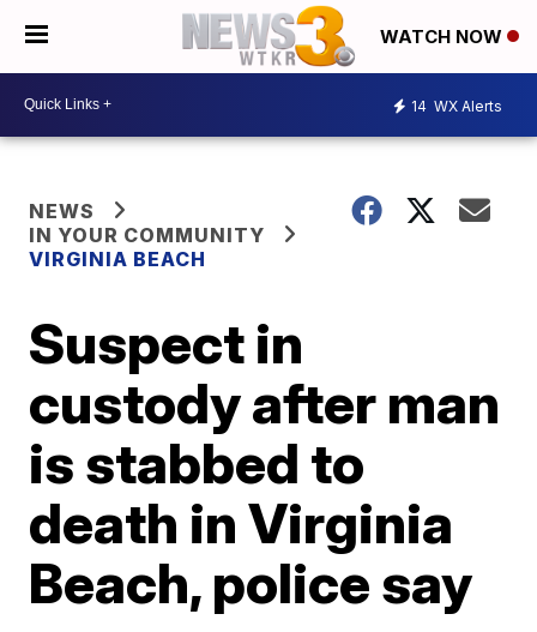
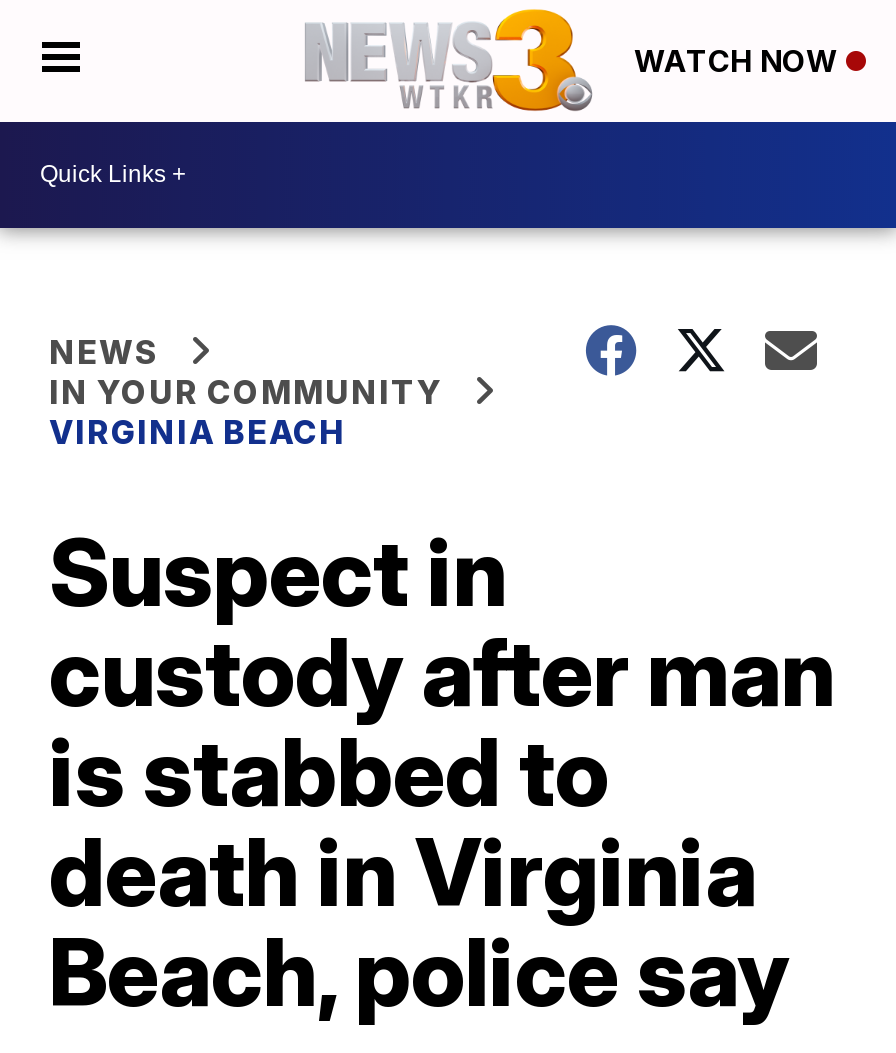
[411,97,502,115] 14 WX Alerts -> none

